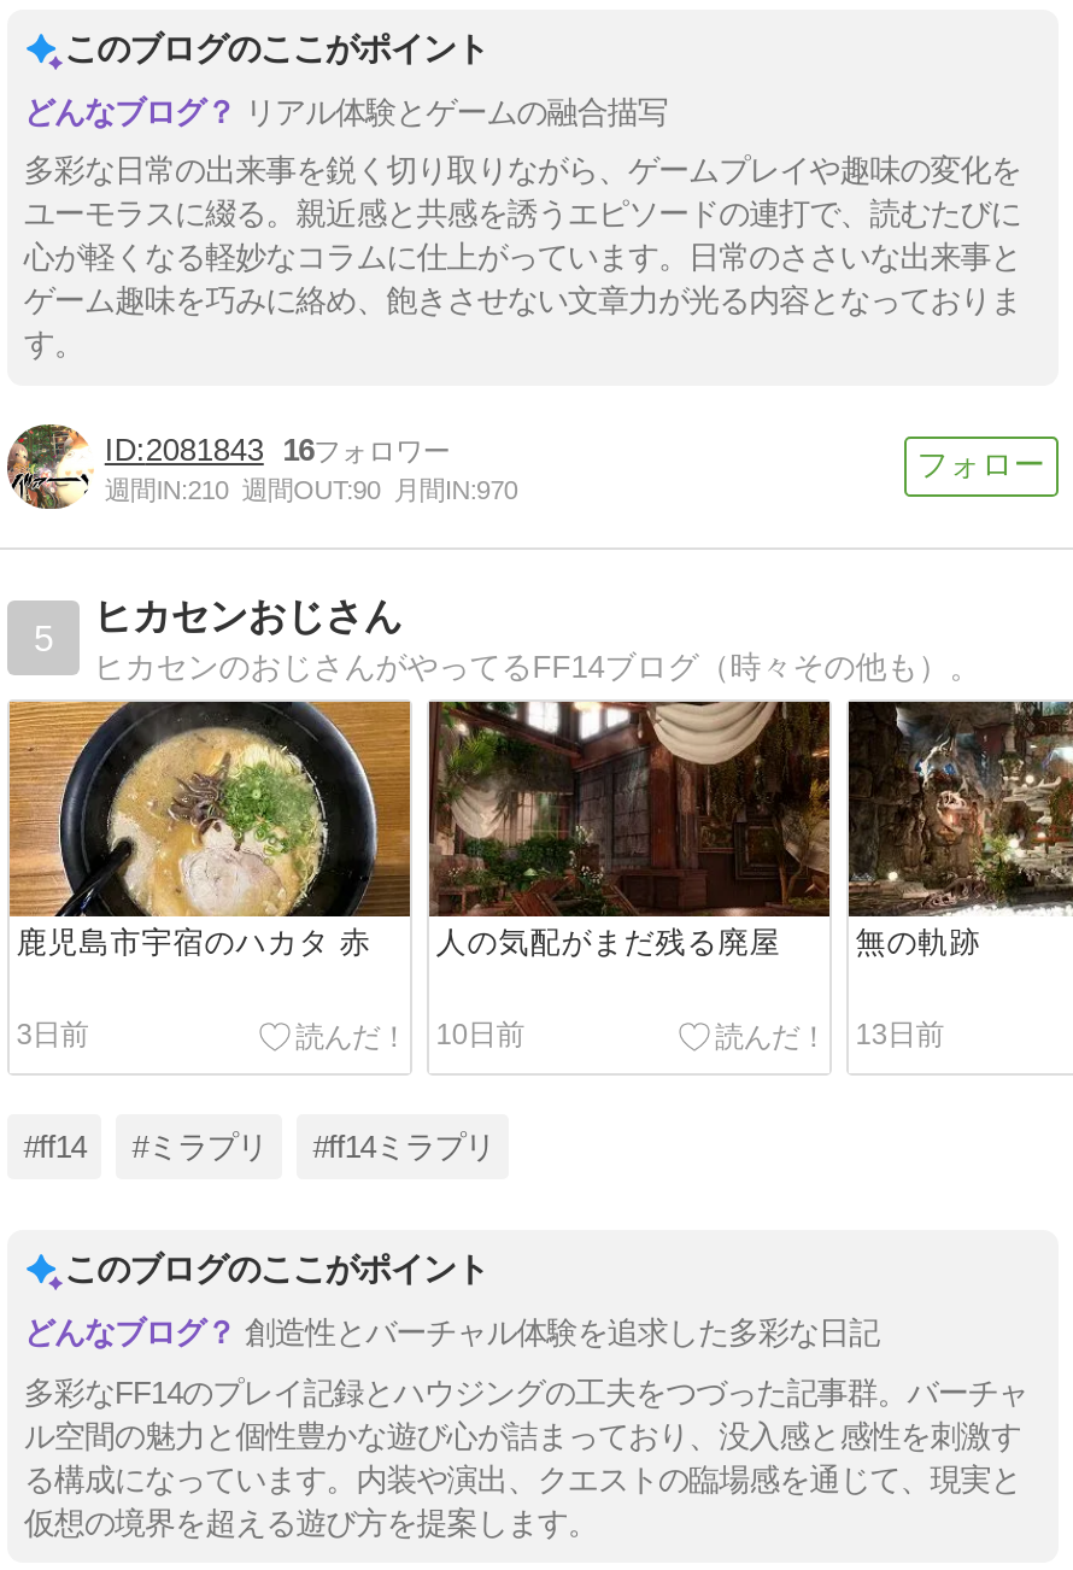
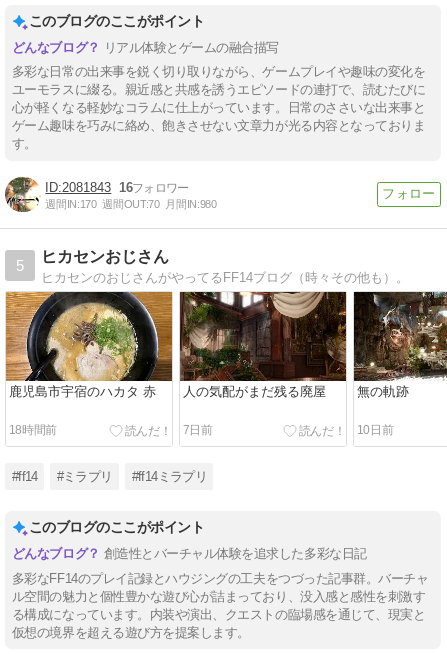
[105,475,517,504] 週間IN:210 週間OUT:90 月間IN:970 -> [45,198,216,210] 週間IN:170 週間OUT:70 月間IN:980
[16,1019,88,1053] 3日前 -> [9,423,57,437] 18時間前
[436,1019,524,1053] 10日前 -> [183,423,213,437] 7日前
[856,1019,944,1053] 13日前 -> [357,423,393,437] 10日前

